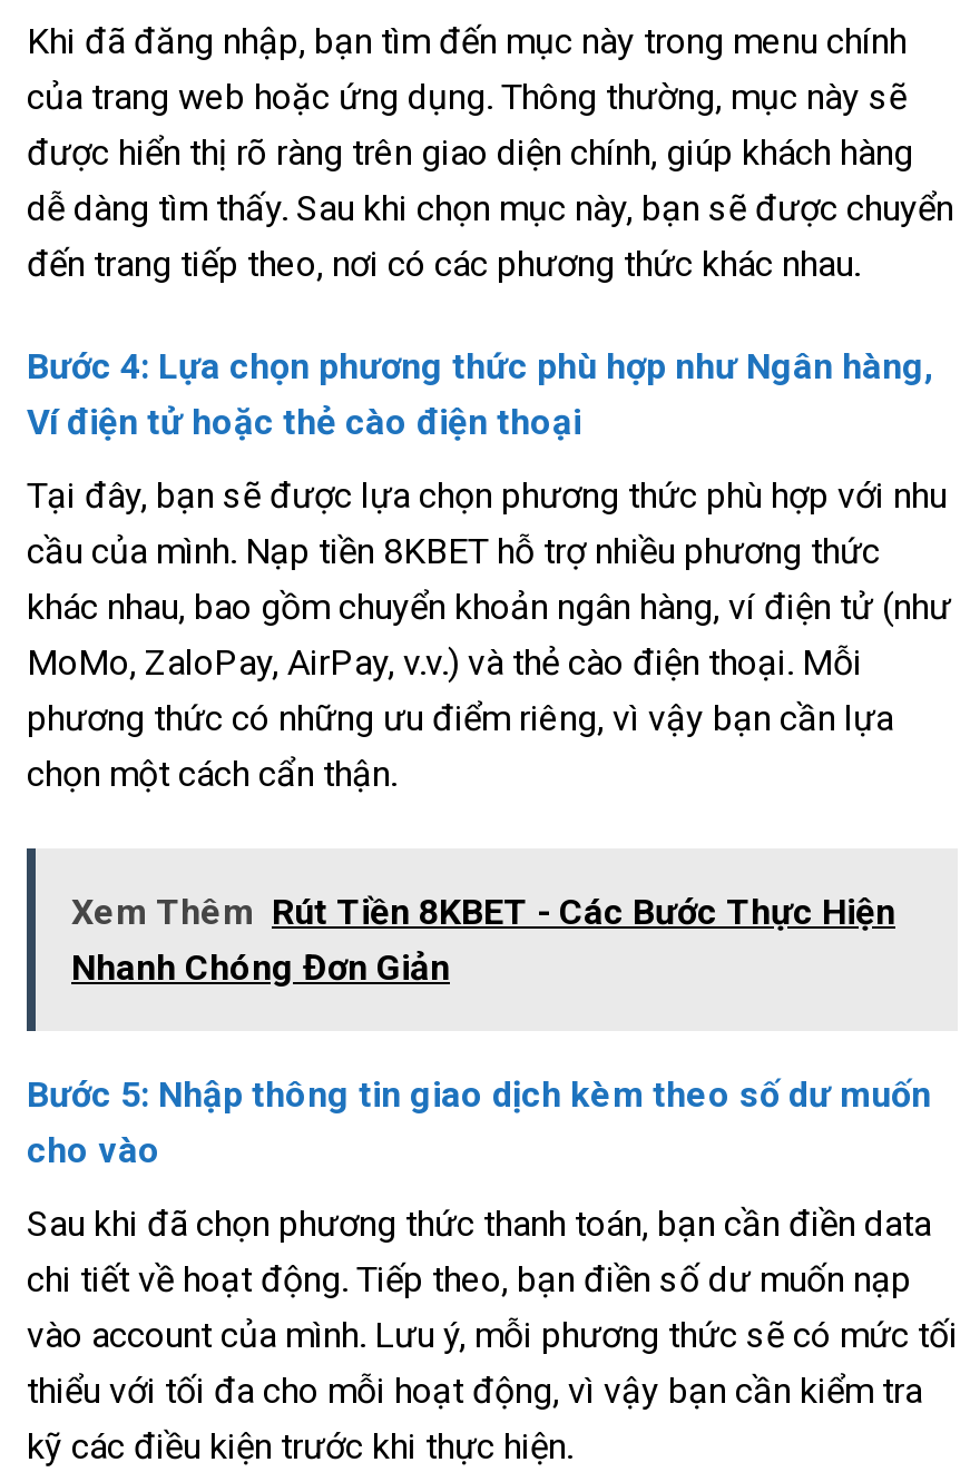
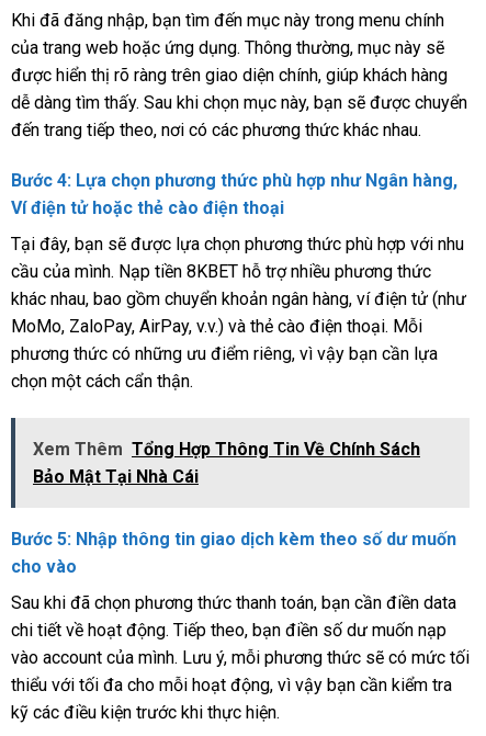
[71,890,895,988] Xem Thêm Rút Tiền 8KBET - Các Bước Thực Hiện | Nhanh Chóng Đơn Giản -> [33,438,420,486] Xem Thêm Tổng Hợp Thông Tin Về Chính Sách | Bảo Mật Tại Nhà Cái

